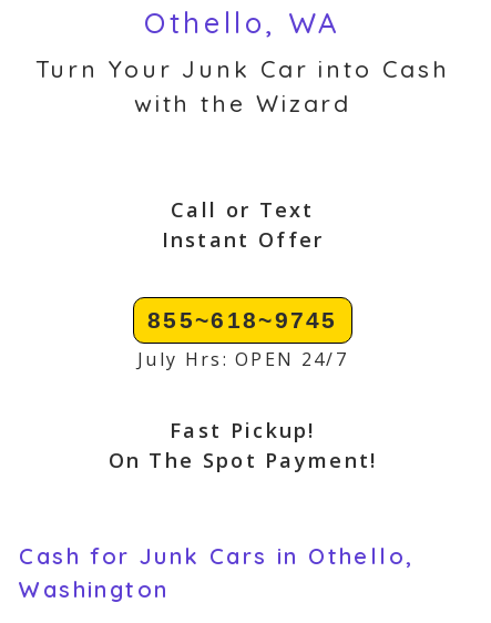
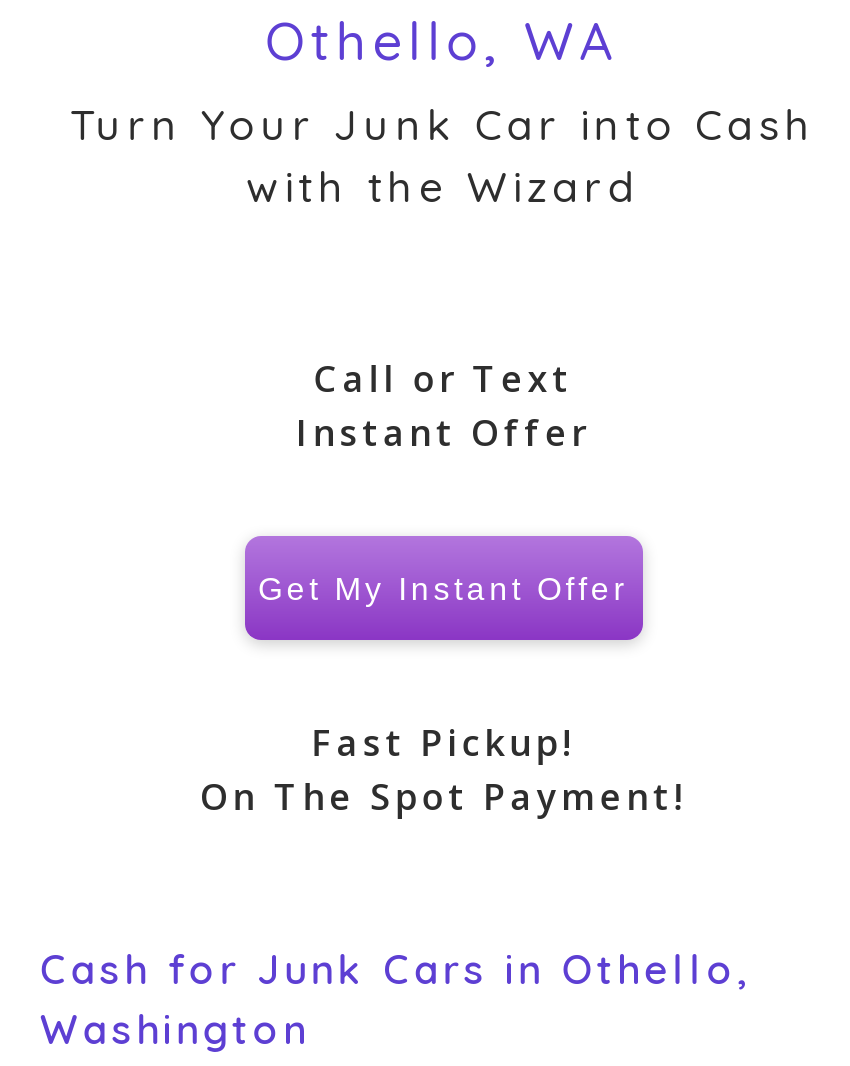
[138,307,348,371] 855~618~9745 | July Hrs: OPEN 24/7 -> [258,572,628,606] Get My Instant Offer

